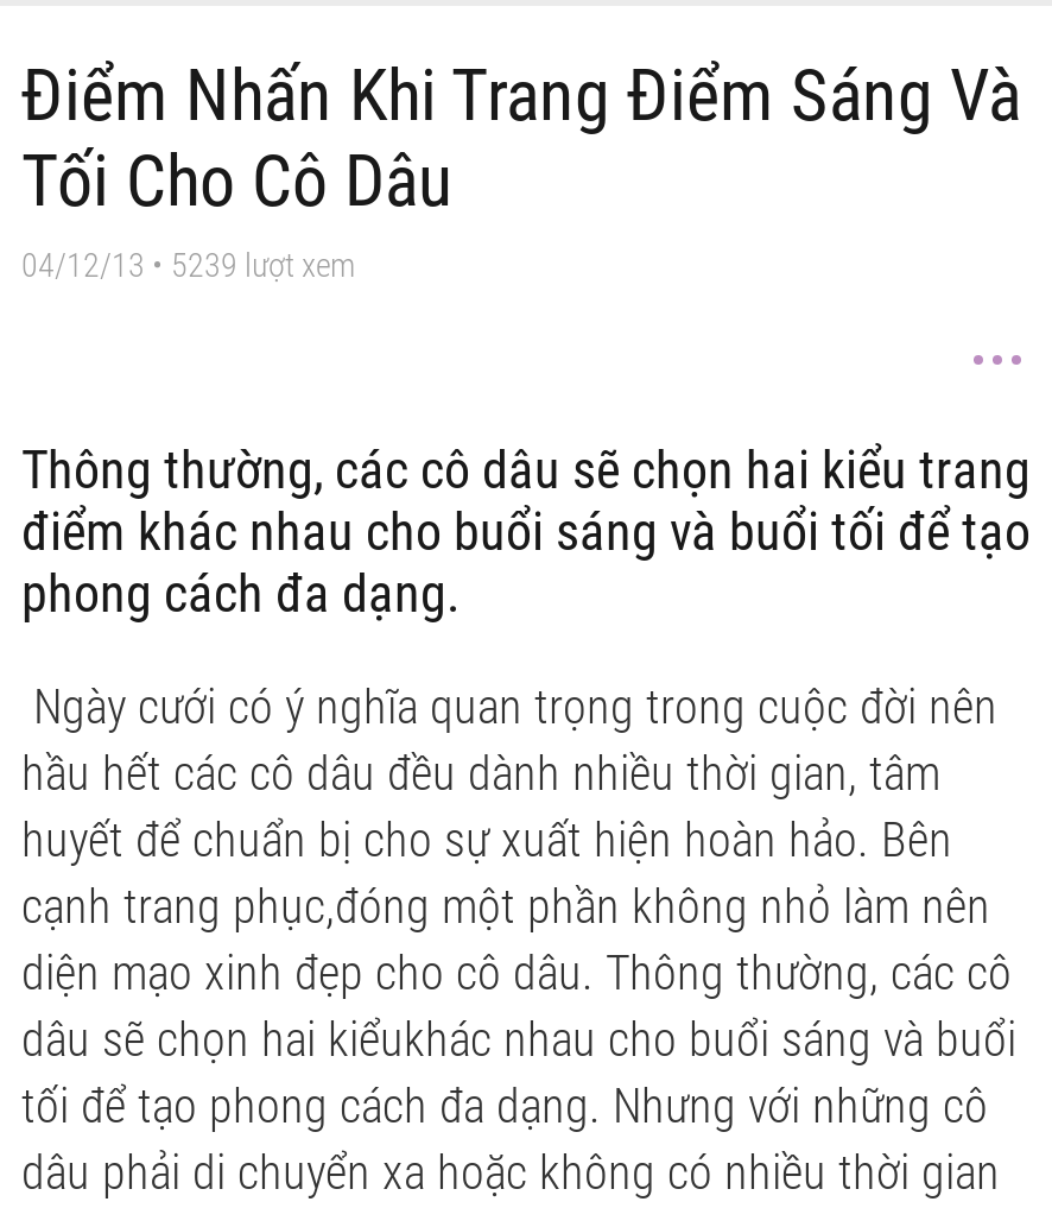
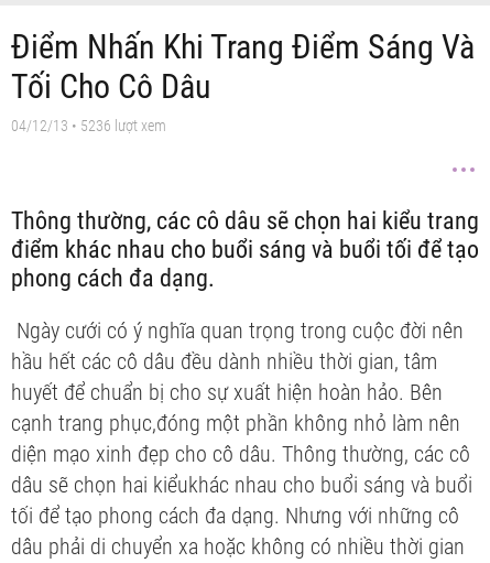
[21,246,356,284] 04/12/13 • 5239 lượt xem -> [11,117,166,134] 04/12/13 • 5236 lượt xem

